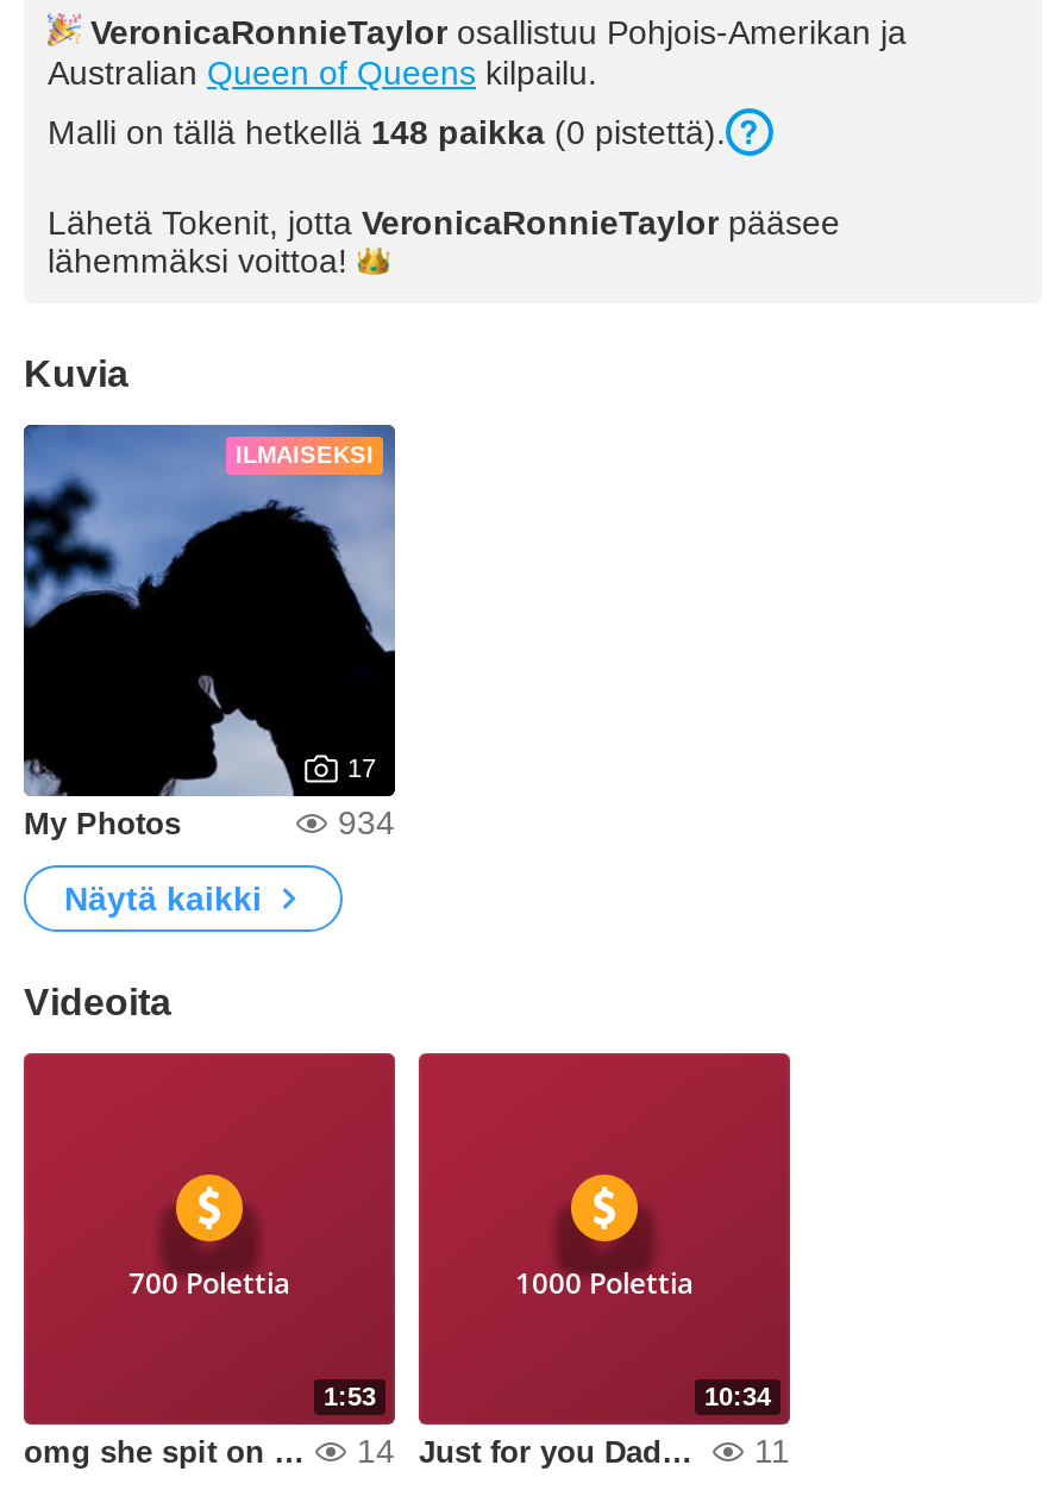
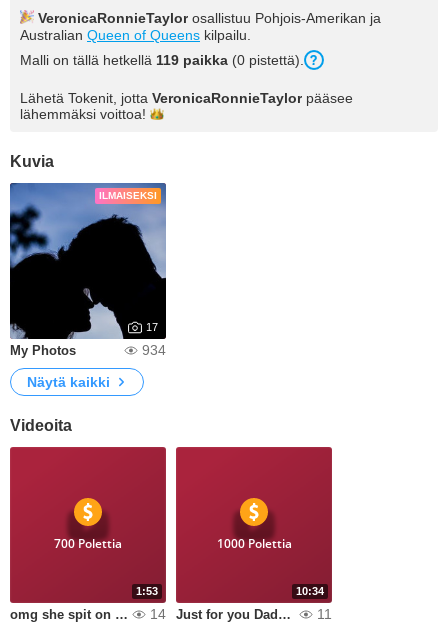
[48,113,726,151] Malli on tällä hetkellä 148 paikka (0 pistettä). -> [20,52,304,68] Malli on tällä hetkellä 119 paikka (0 pistettä).

